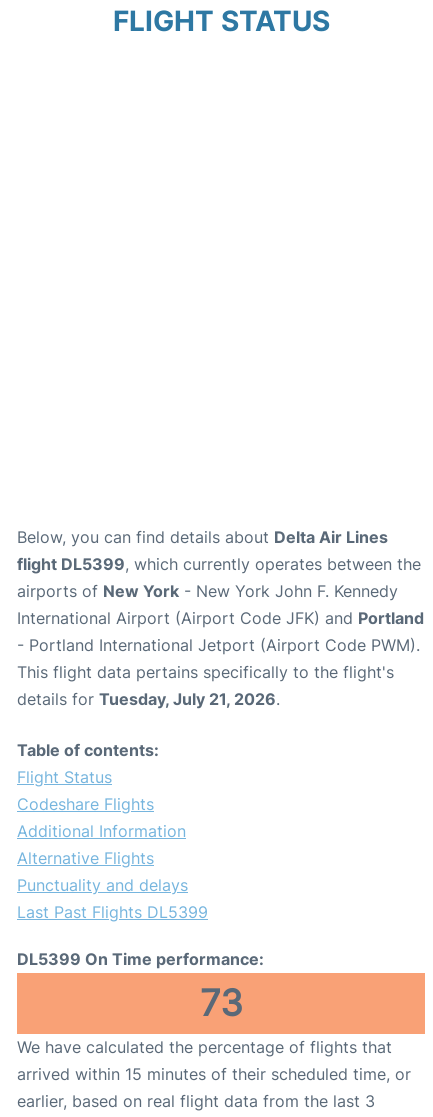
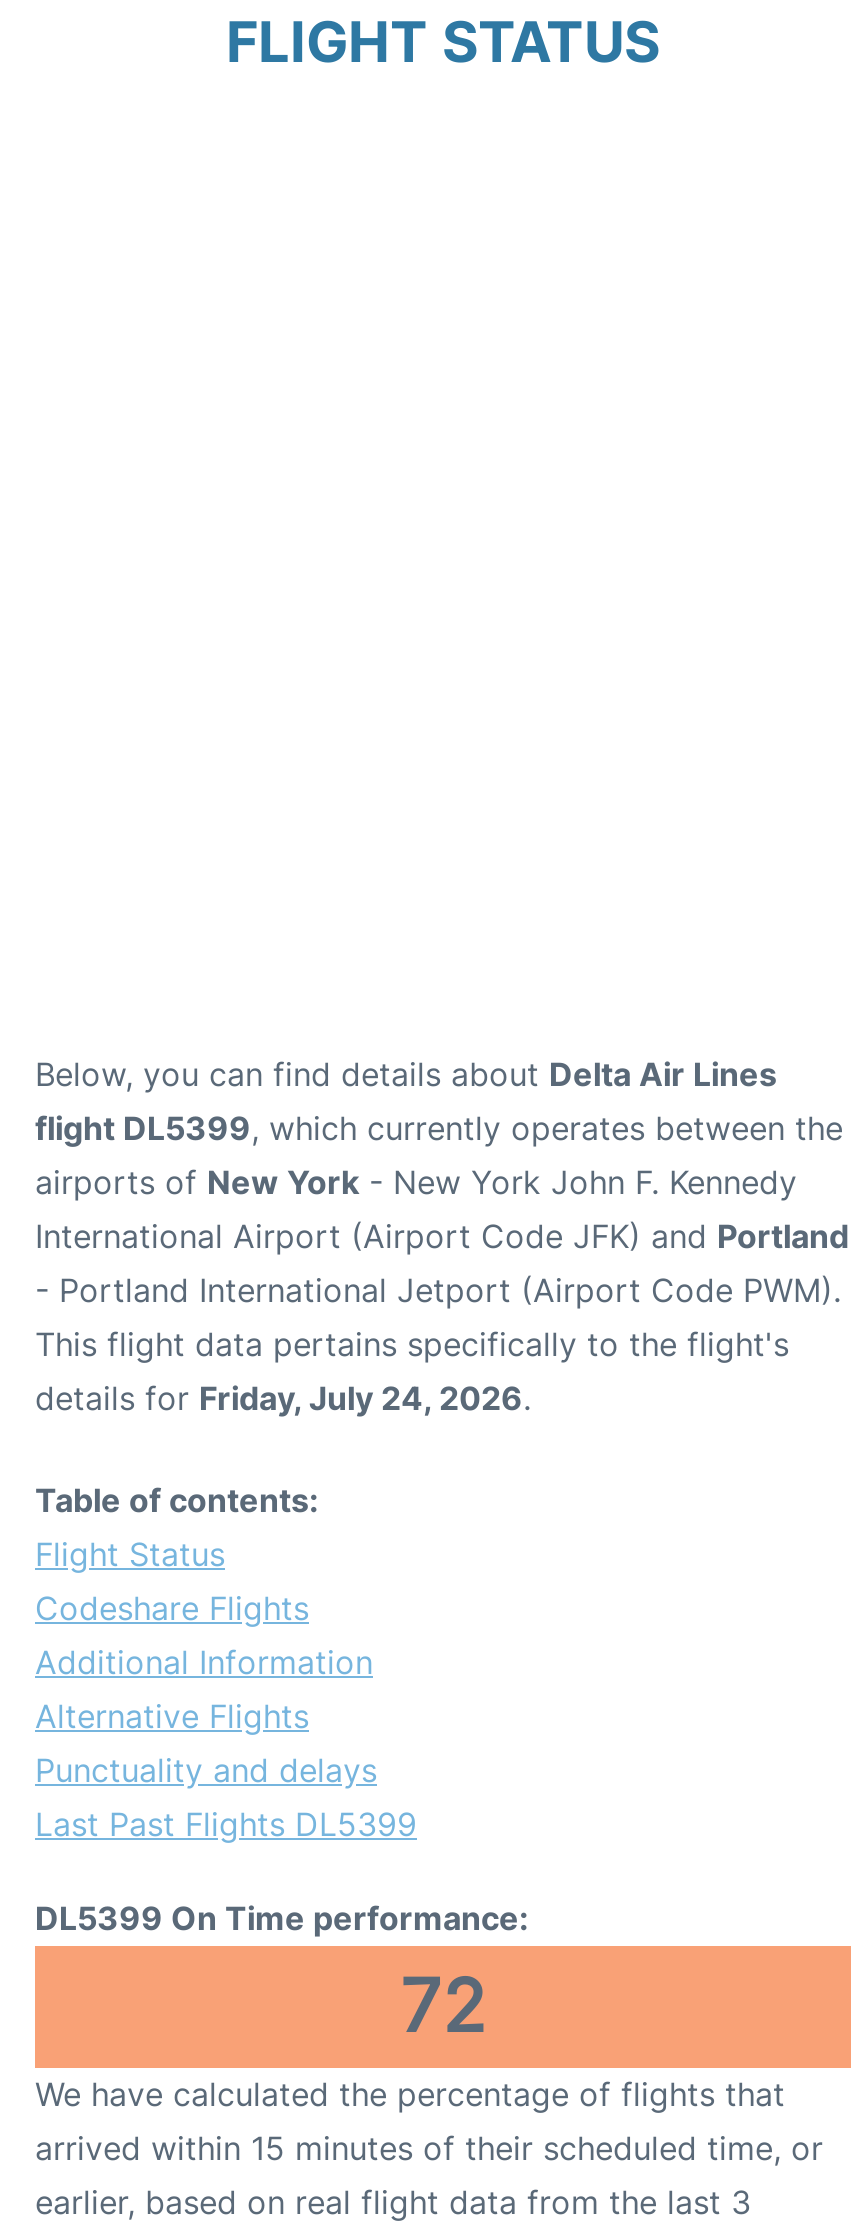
[17,689,280,709] details for Tuesday, July 21, 2026. -> [35,1378,531,1418] details for Friday, July 24, 2026.
[199,981,242,1025] 73 -> [400,1962,486,2050] 72

